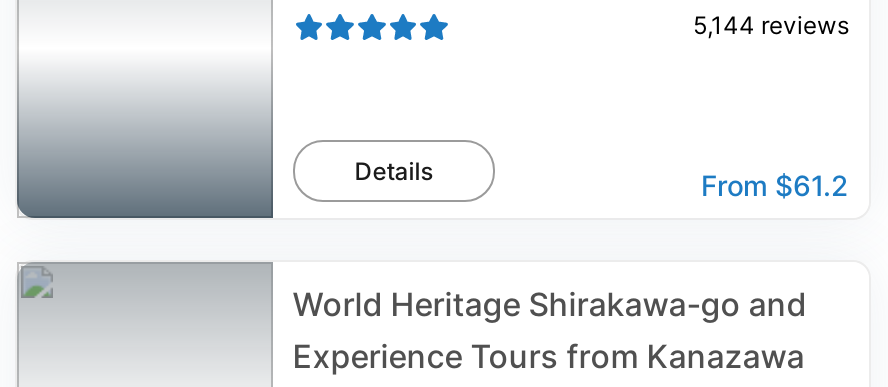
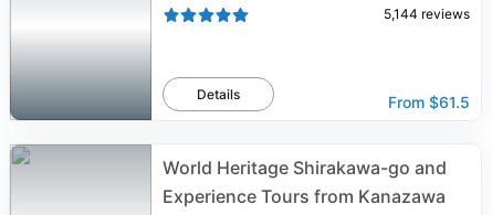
[701,168,849,202] From $61.2 -> [388,93,470,111] From $61.5

